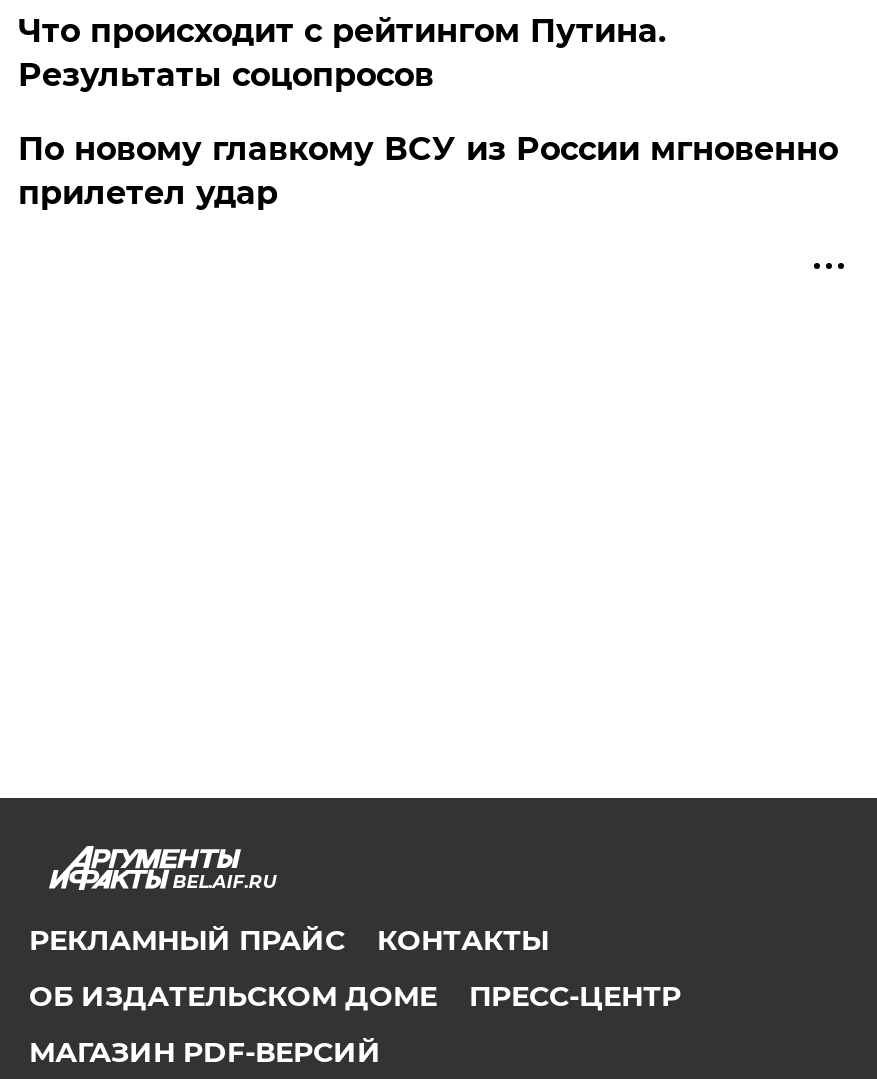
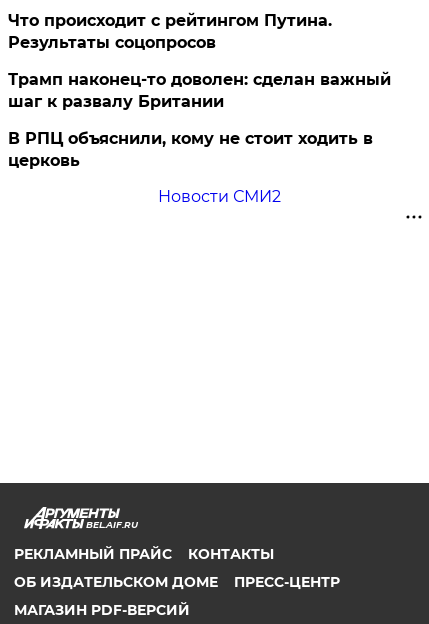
[18,130,838,212] По новому главкому ВСУ из России мгновенно | прилетел удар -> [8,70,391,206] Трамп наконец-то доволен: сделан важный | шаг к развалу Британии | В РПЦ объяснили, кому не стоит ходить в | церковь | Новости СМИ2

